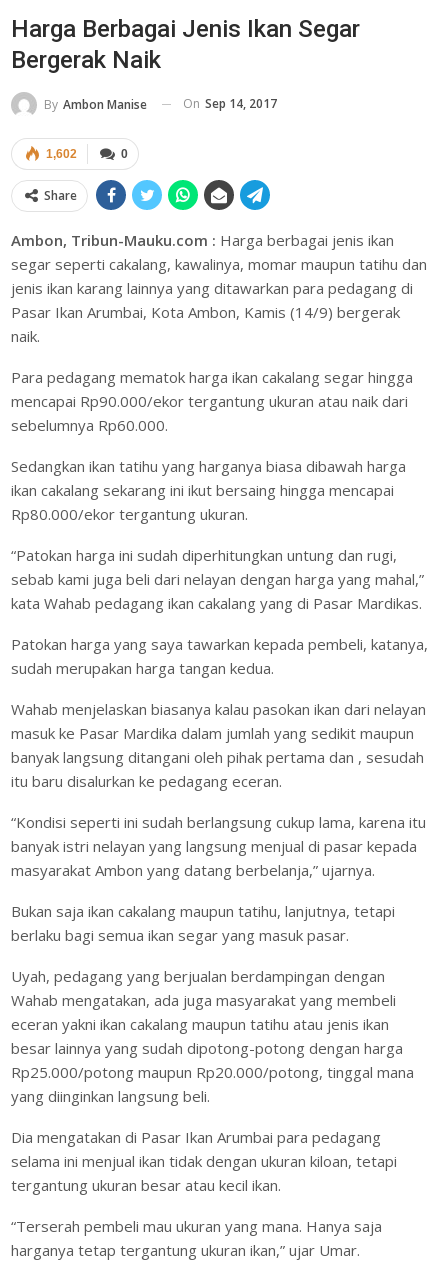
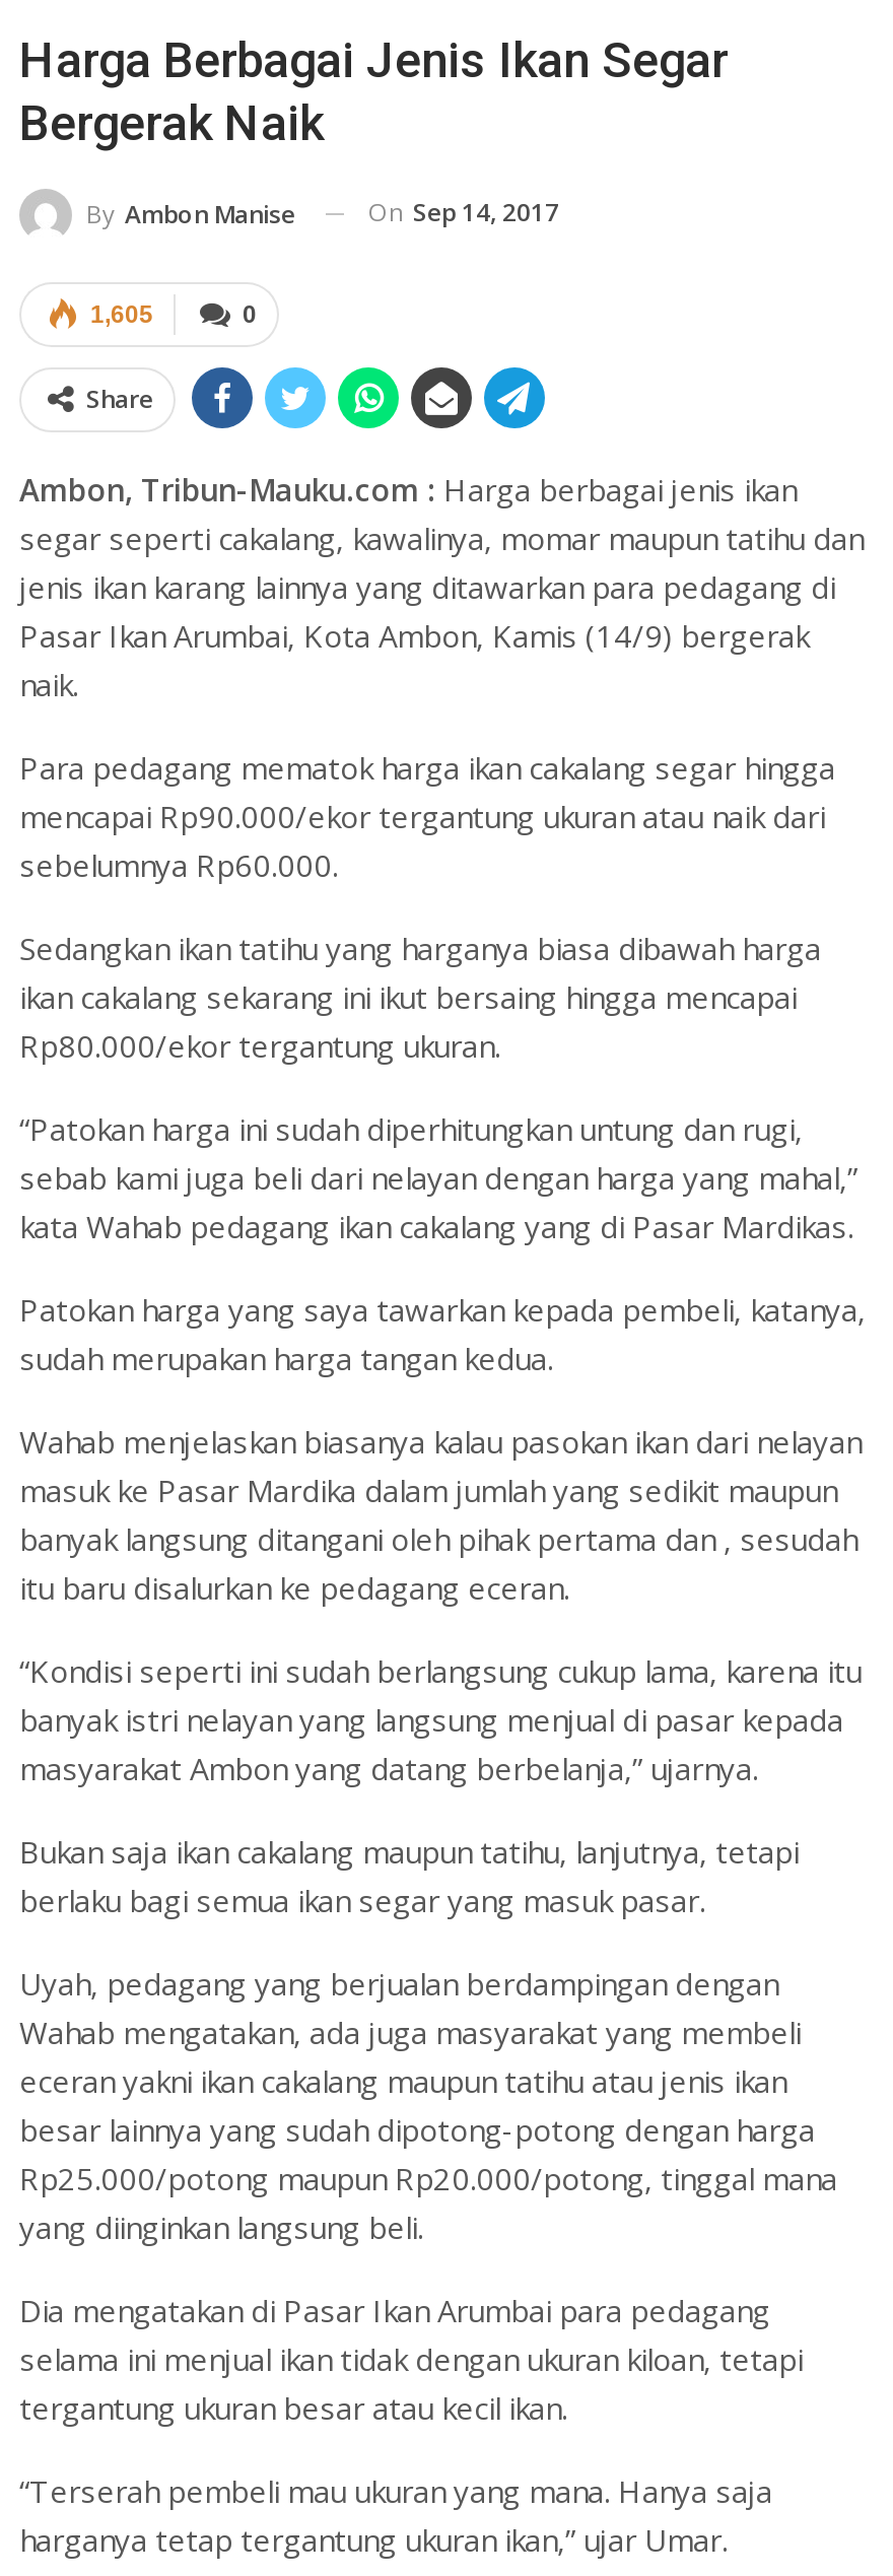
[46,147,77,161] 1,602 -> [90,300,153,328] 1,605

